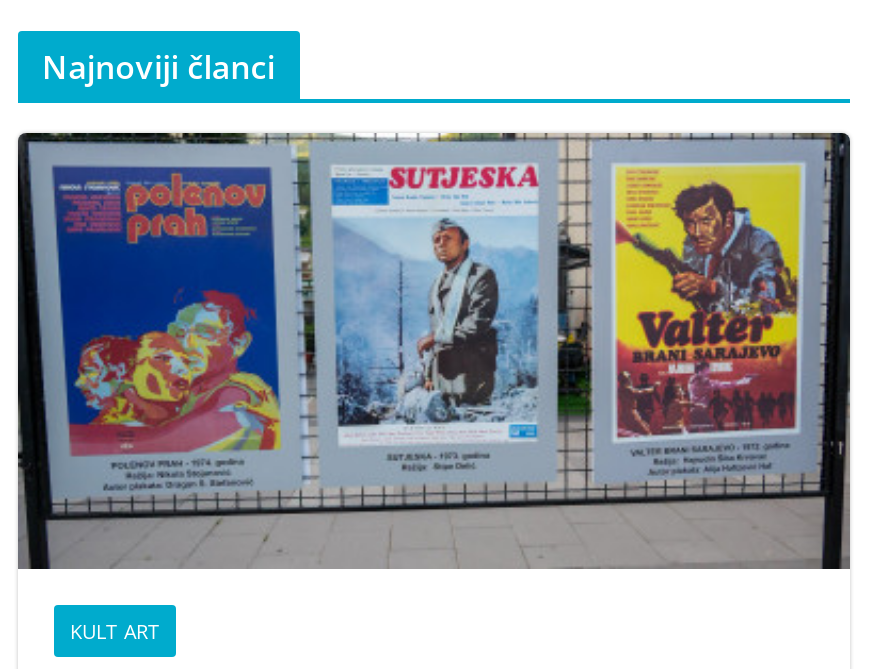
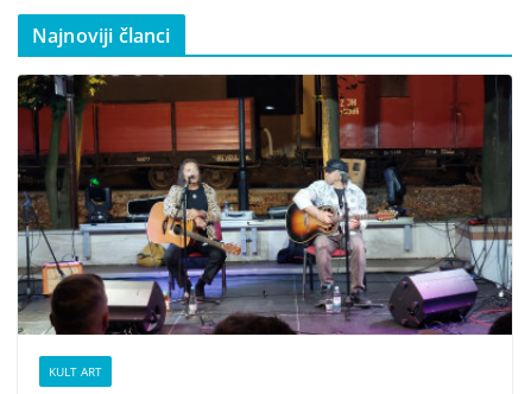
[18,132,852,570] [image] -> [18,74,512,336] [image]

